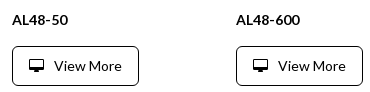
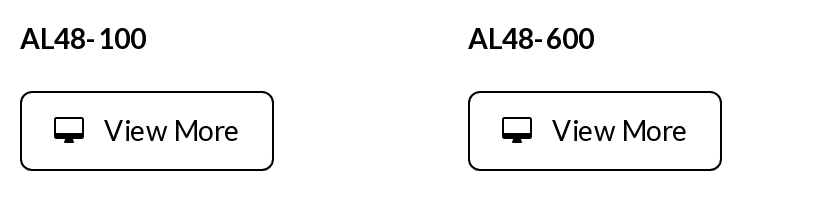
[12,11,67,28] AL48-50 -> [20,22,146,56] AL48-100

